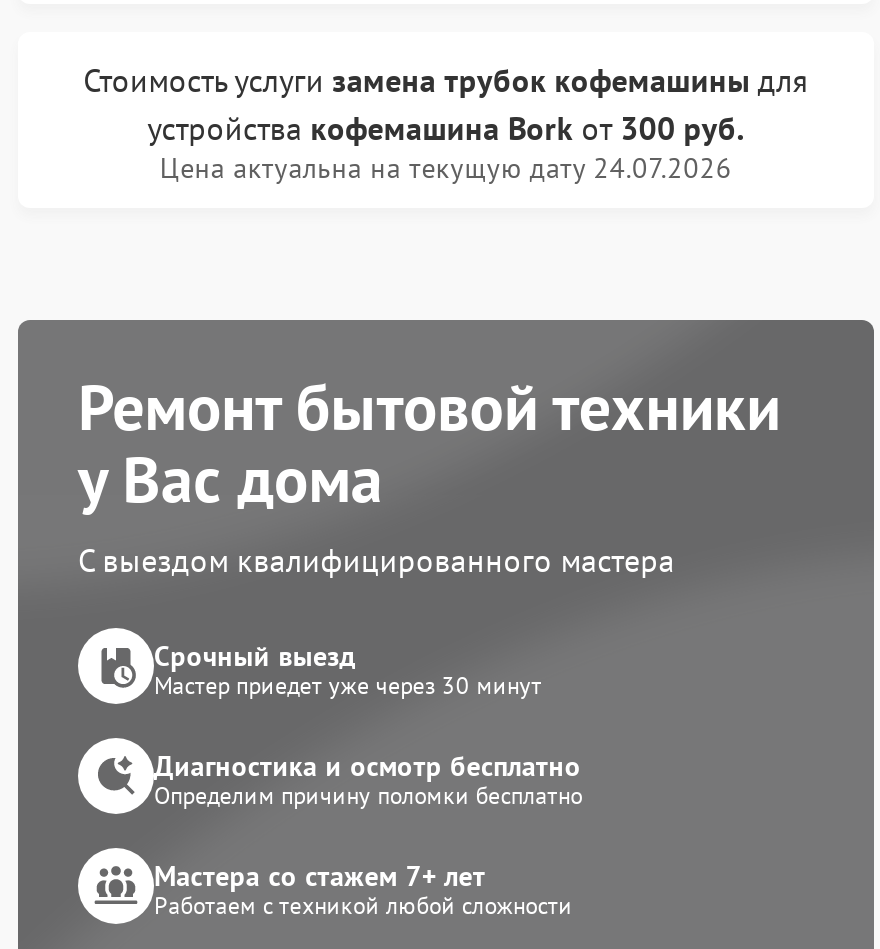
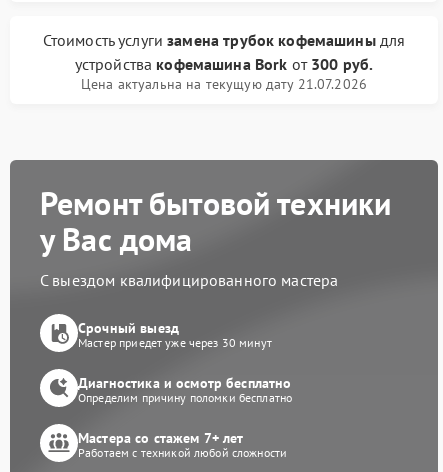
[160,150,732,186] Цена актуальна на текущую дату 24.07.2026 -> [81,75,367,93] Цена актуальна на текущую дату 21.07.2026

